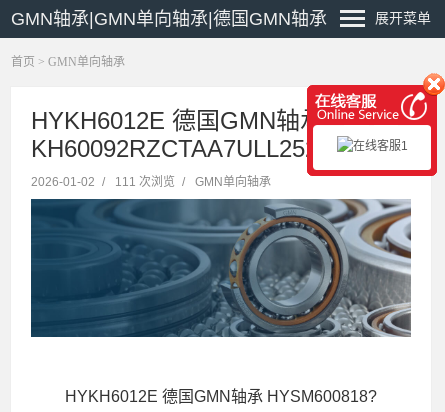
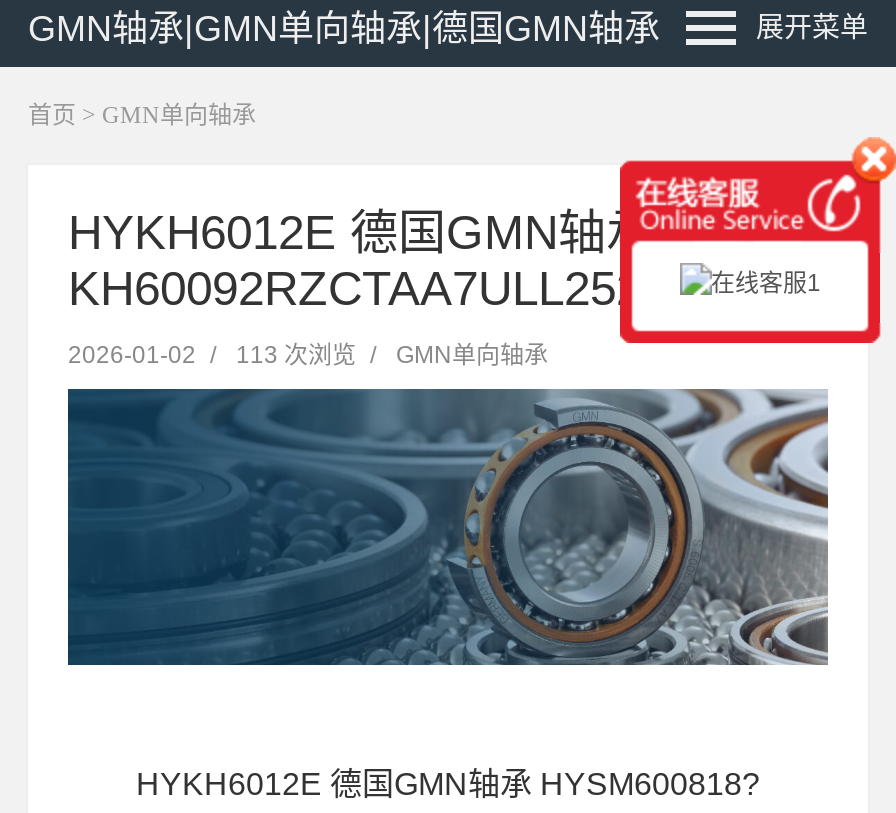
[31,175,271,189] 2026-01-02 / 111 次浏览 / GMN单向轴承 -> [68,341,548,369] 2026-01-02 / 113 次浏览 / GMN单向轴承

